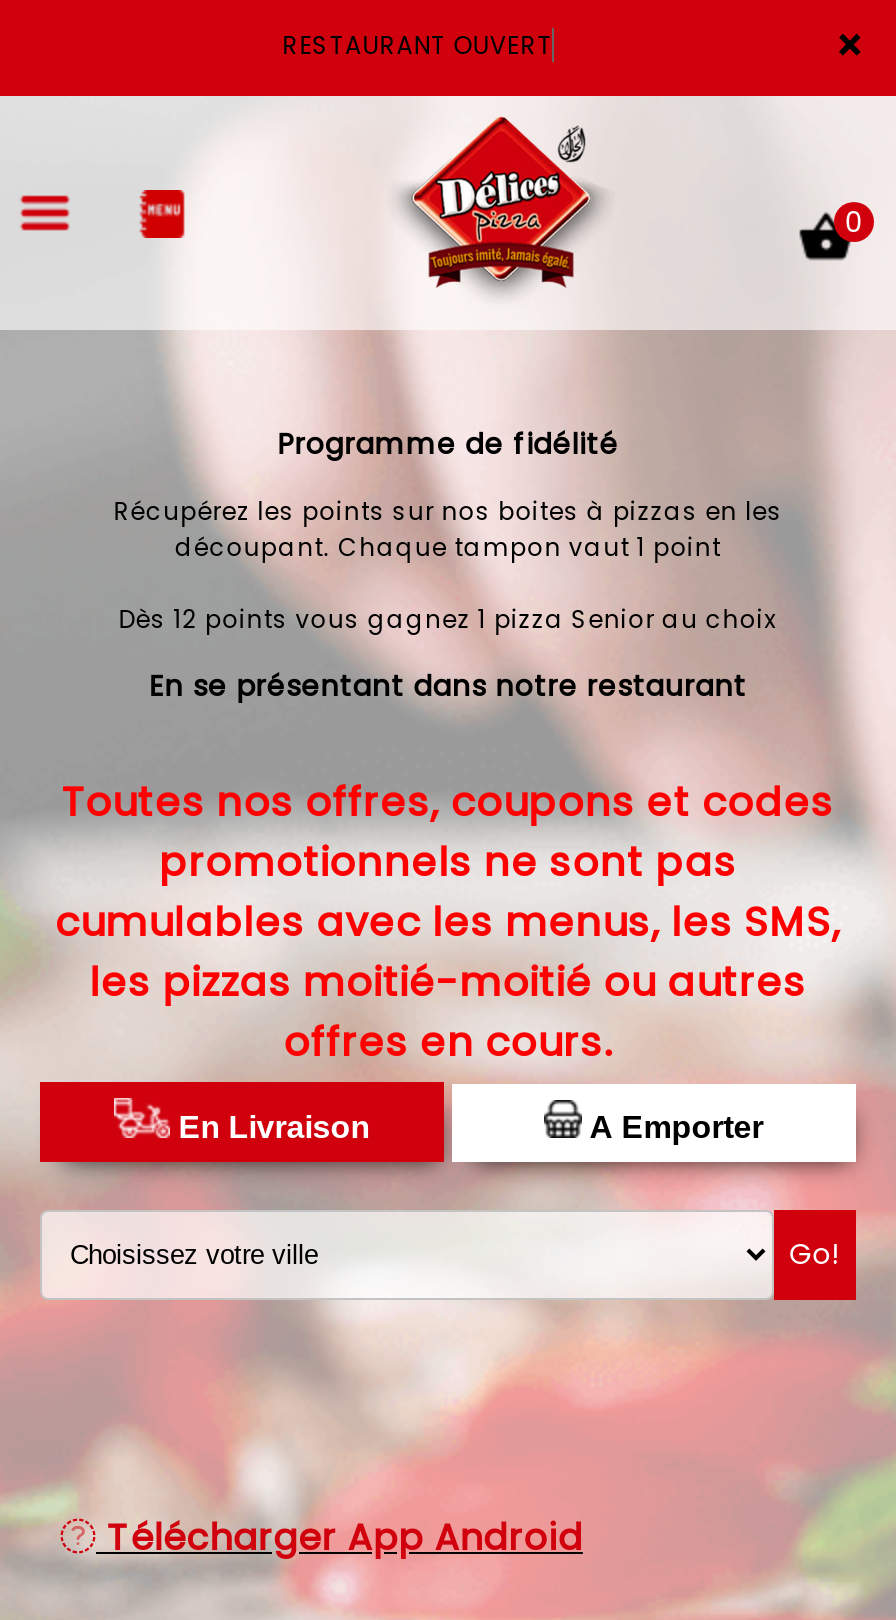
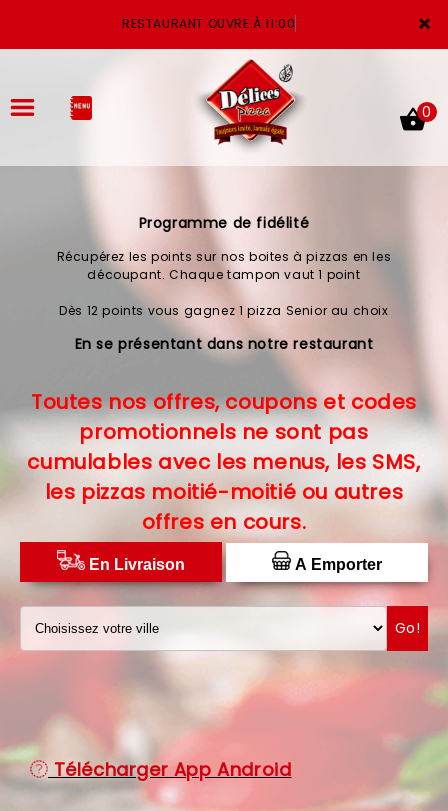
[305,28,530,62] RESTAURANT OUV -> [122,15,295,32] RESTAURANT OUVRE À 11:00

